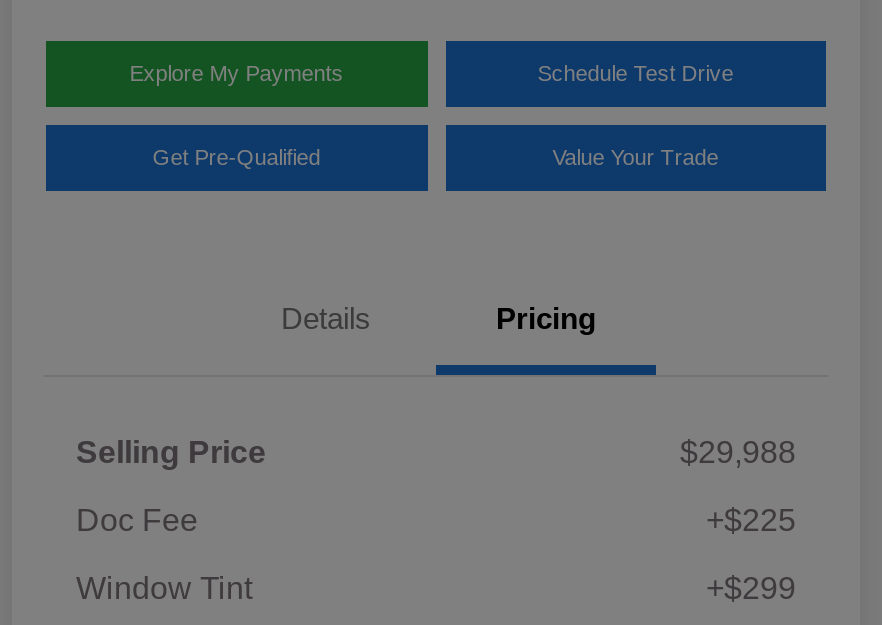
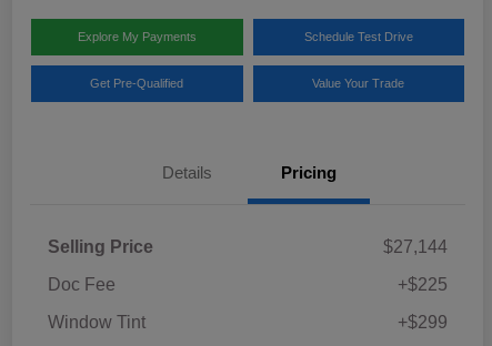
[680,434,796,468] $29,988 -> [383,237,448,256] $27,144

